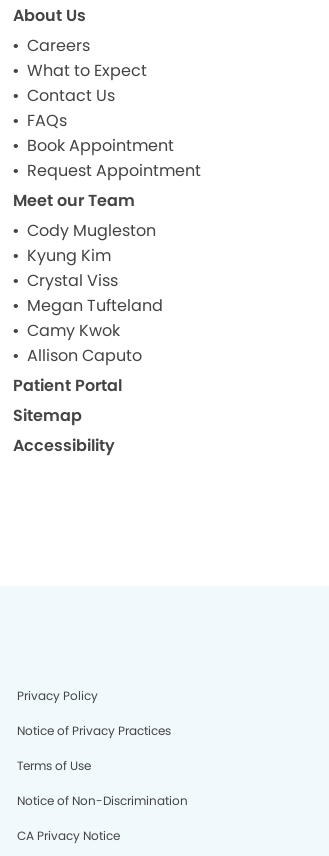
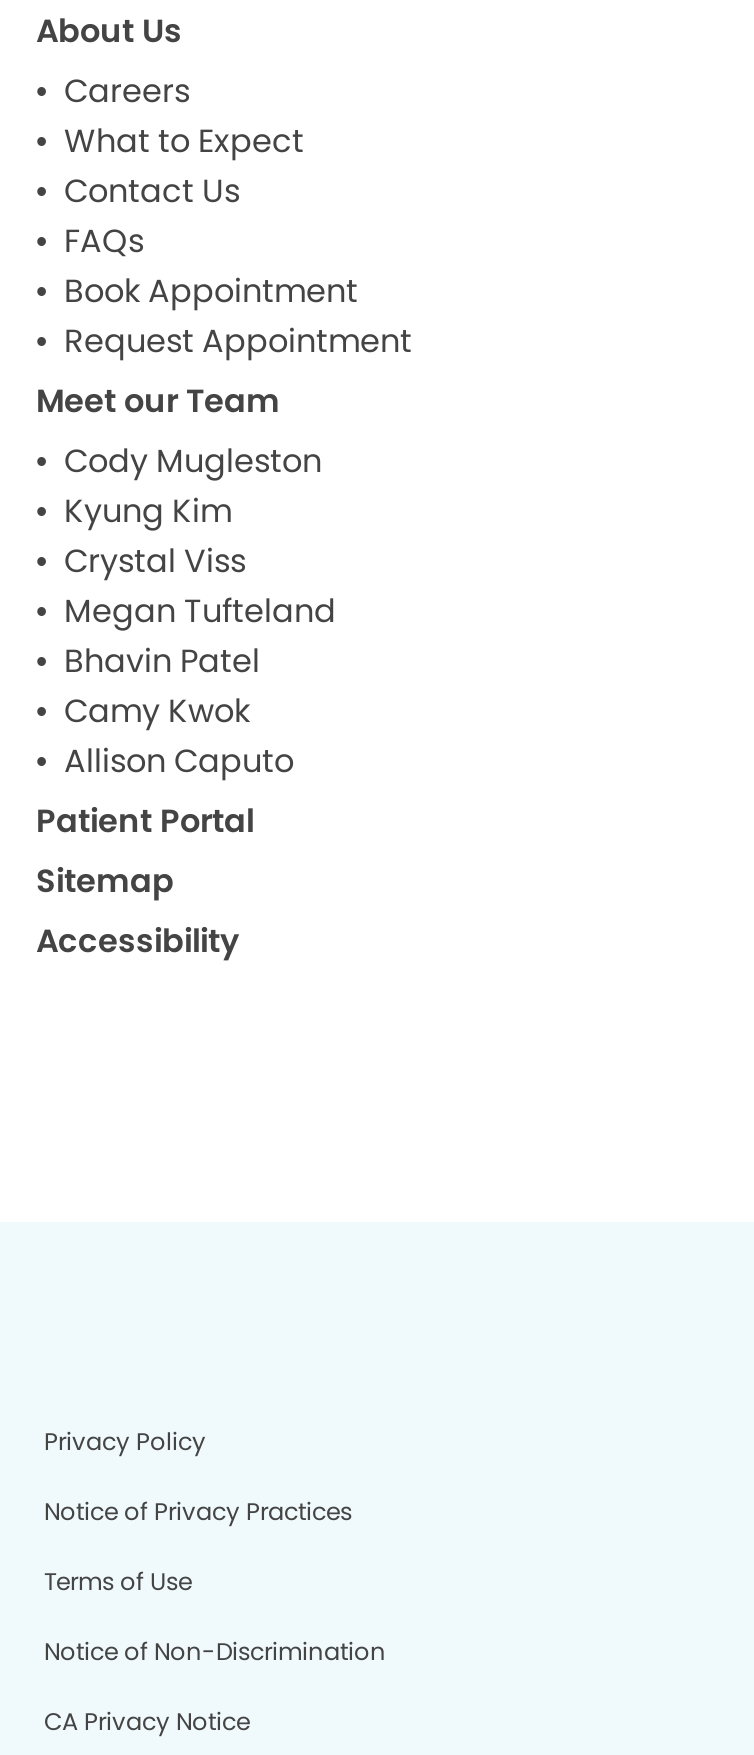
none -> [64,638,260,684] Bhavin Patel

